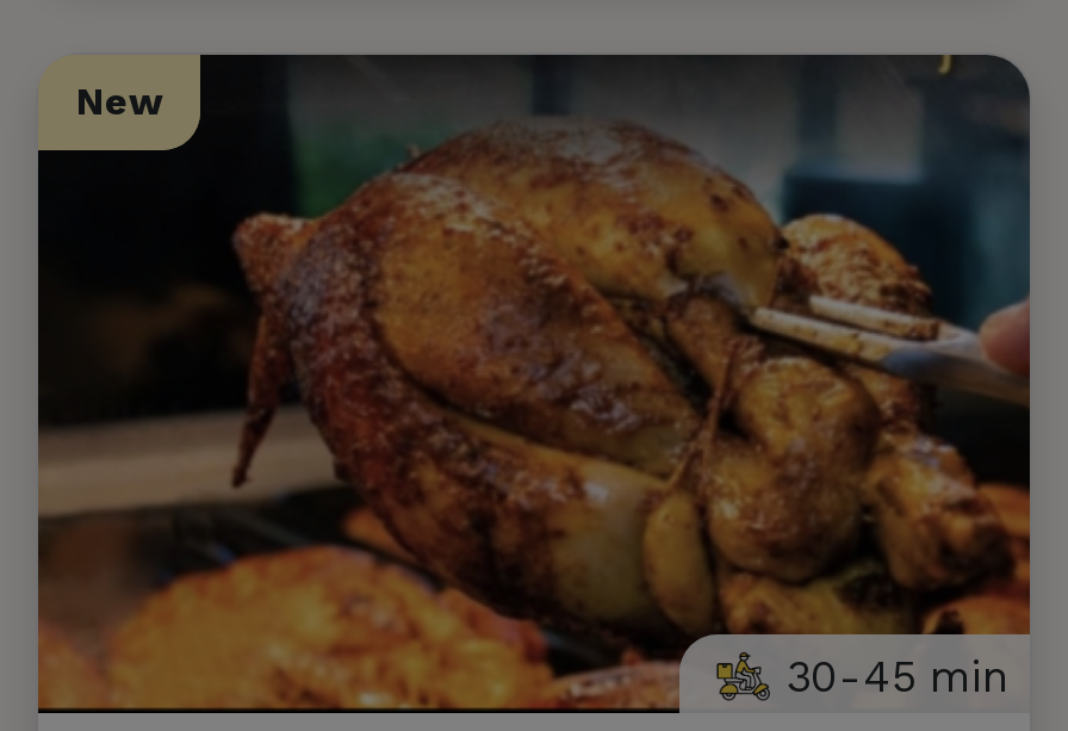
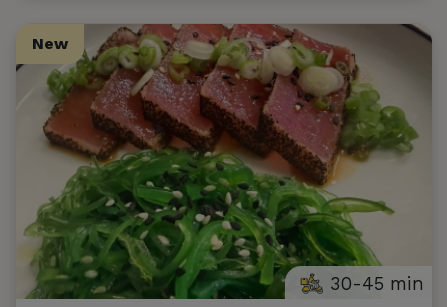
[36,51,1032,717] [image] -> [16,23,432,300] [image]

